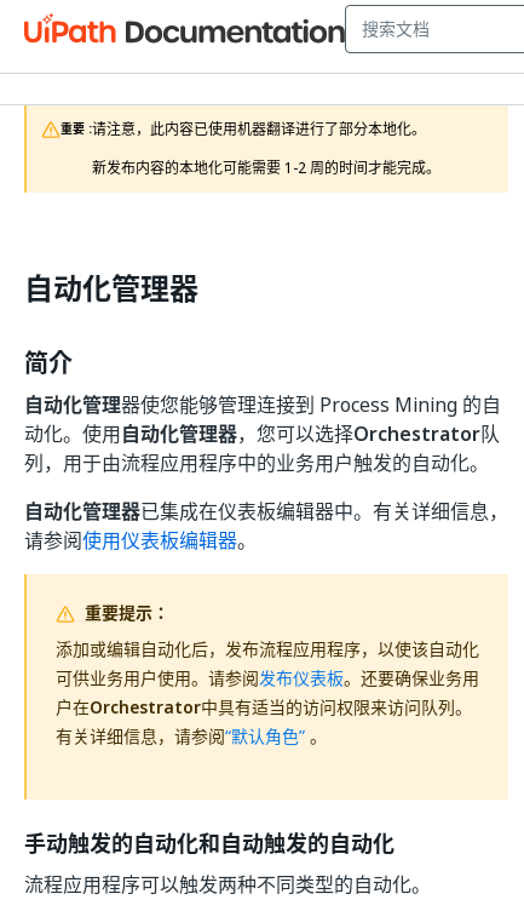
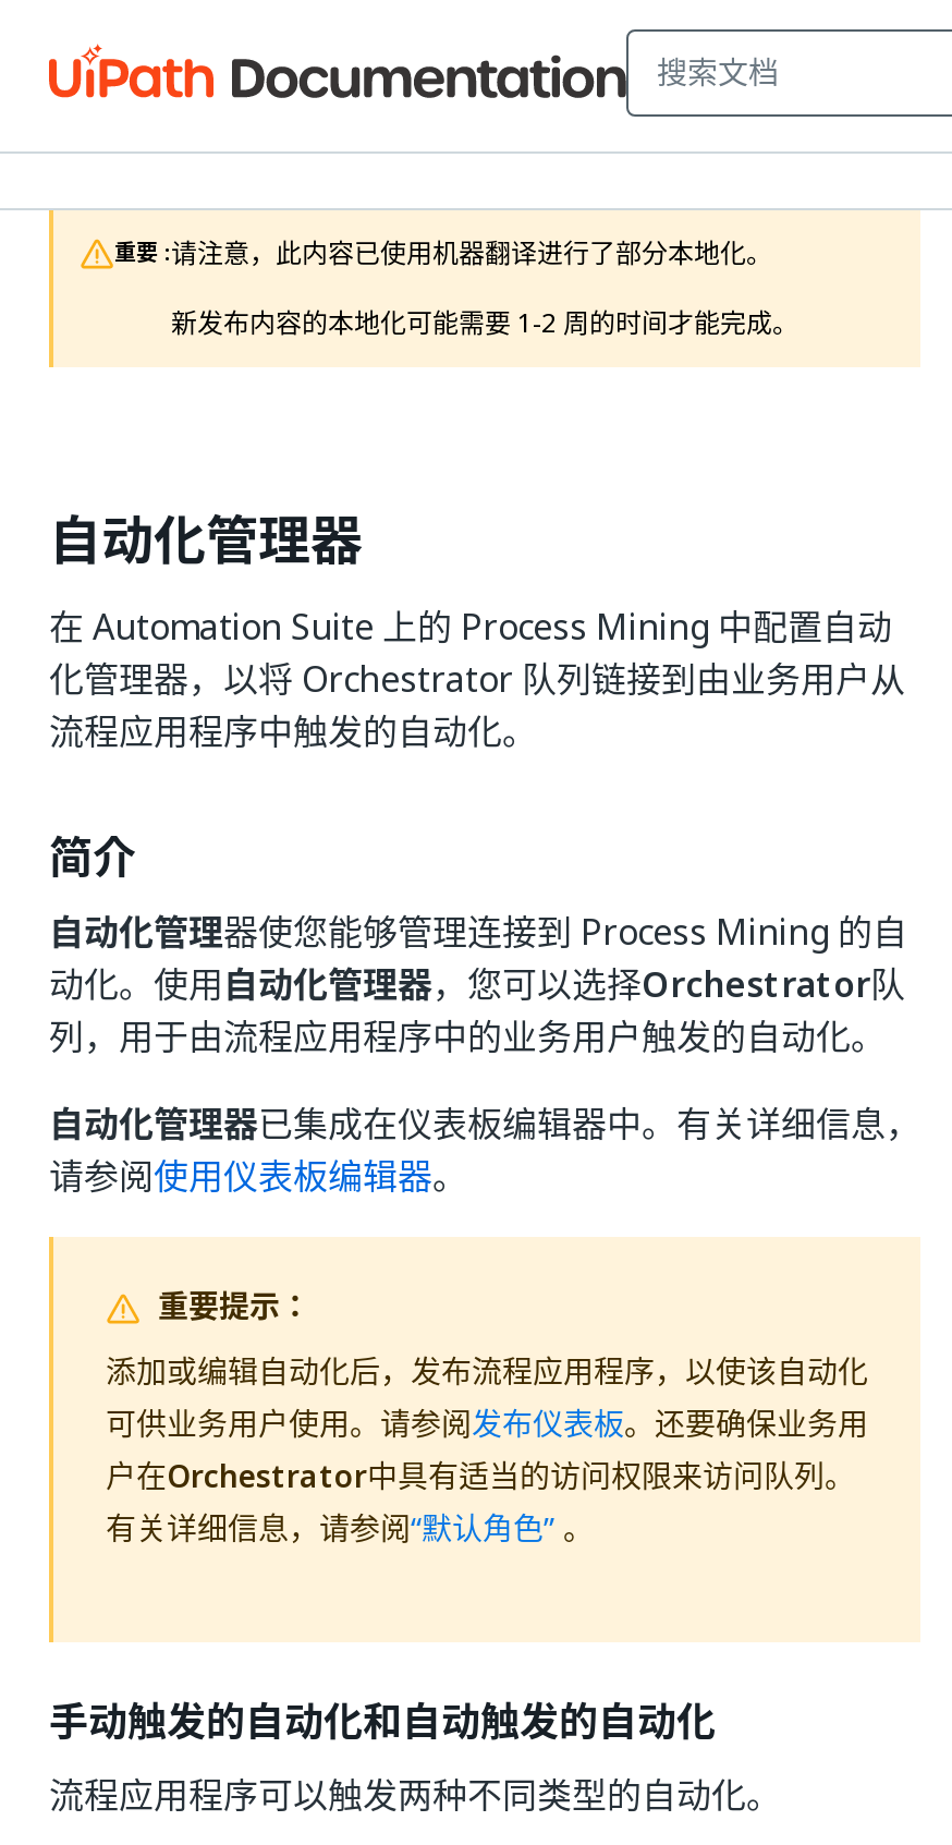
none -> [49,600,905,757] 在 Automation Suite 上的 Process Mining 中配置自动 | 化管理器，以将 Orchestrator 队列链接到由业务用户从 | 流程应用程序中触发的自动化。

